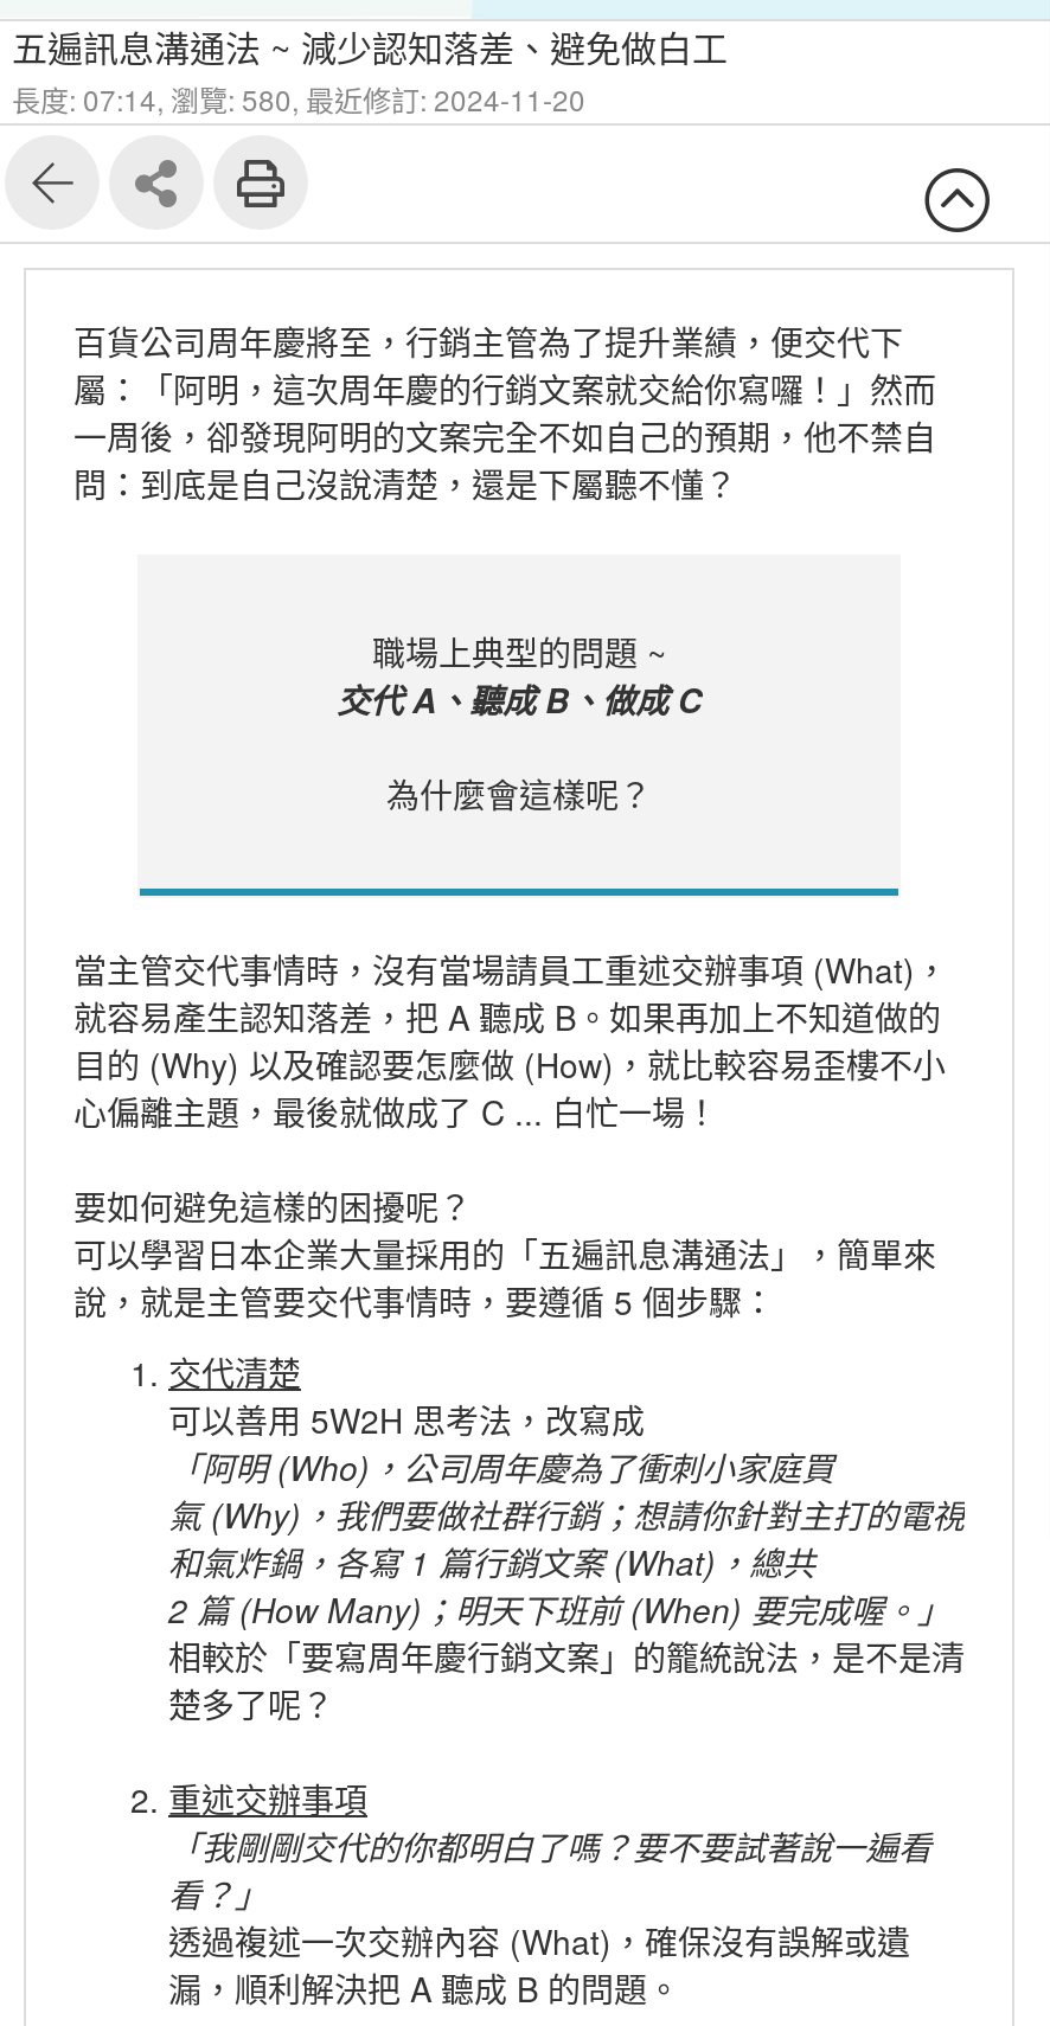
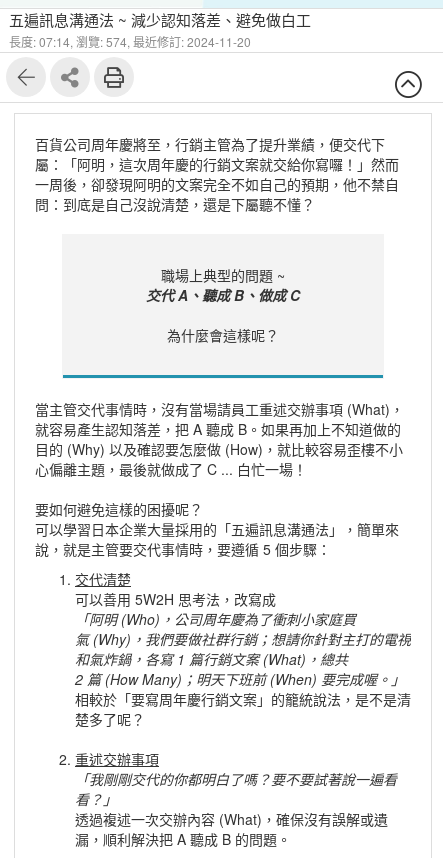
[12,78,585,118] 長度: 07:14,瀏覽: 580,最近修訂: 2024-11-20 -> [9,33,251,50] 長度: 07:14,瀏覽: 574,最近修訂: 2024-11-20

